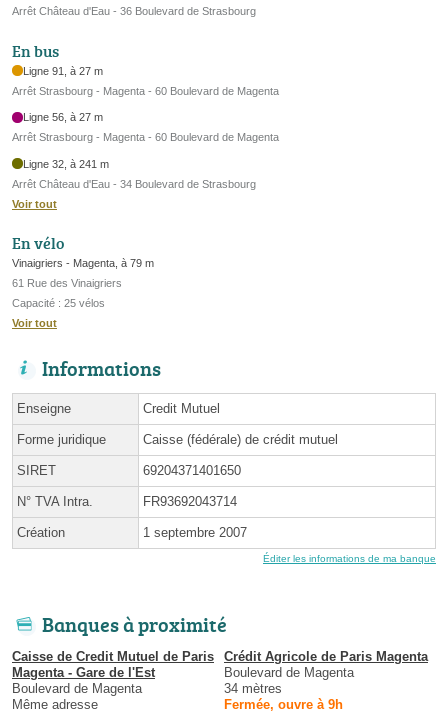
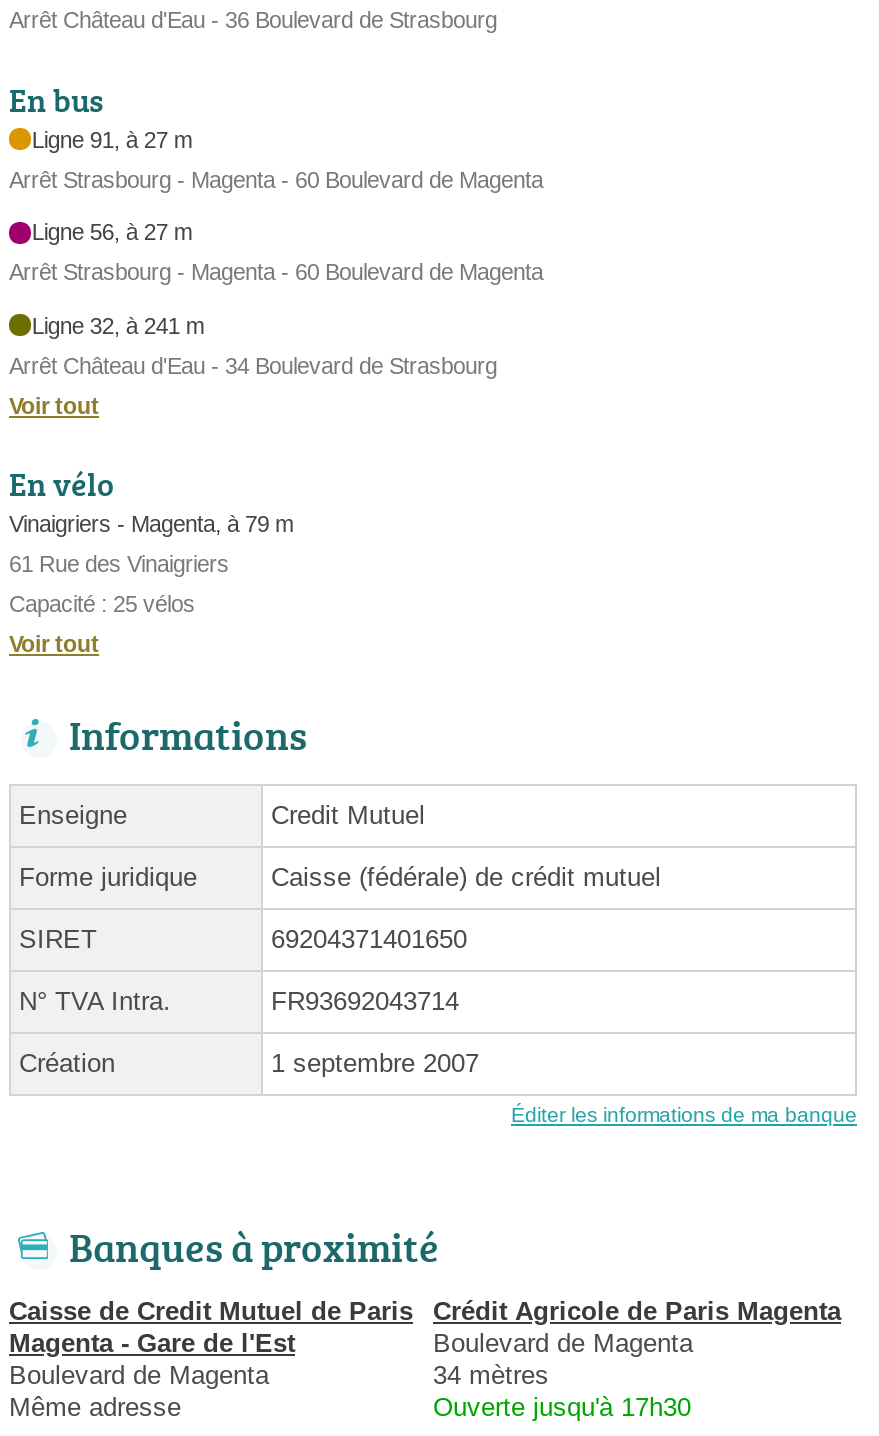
[224,697,343,712] Fermée, ouvre à 9h -> [433,1392,691,1422] Ouverte jusqu'à 17h30

